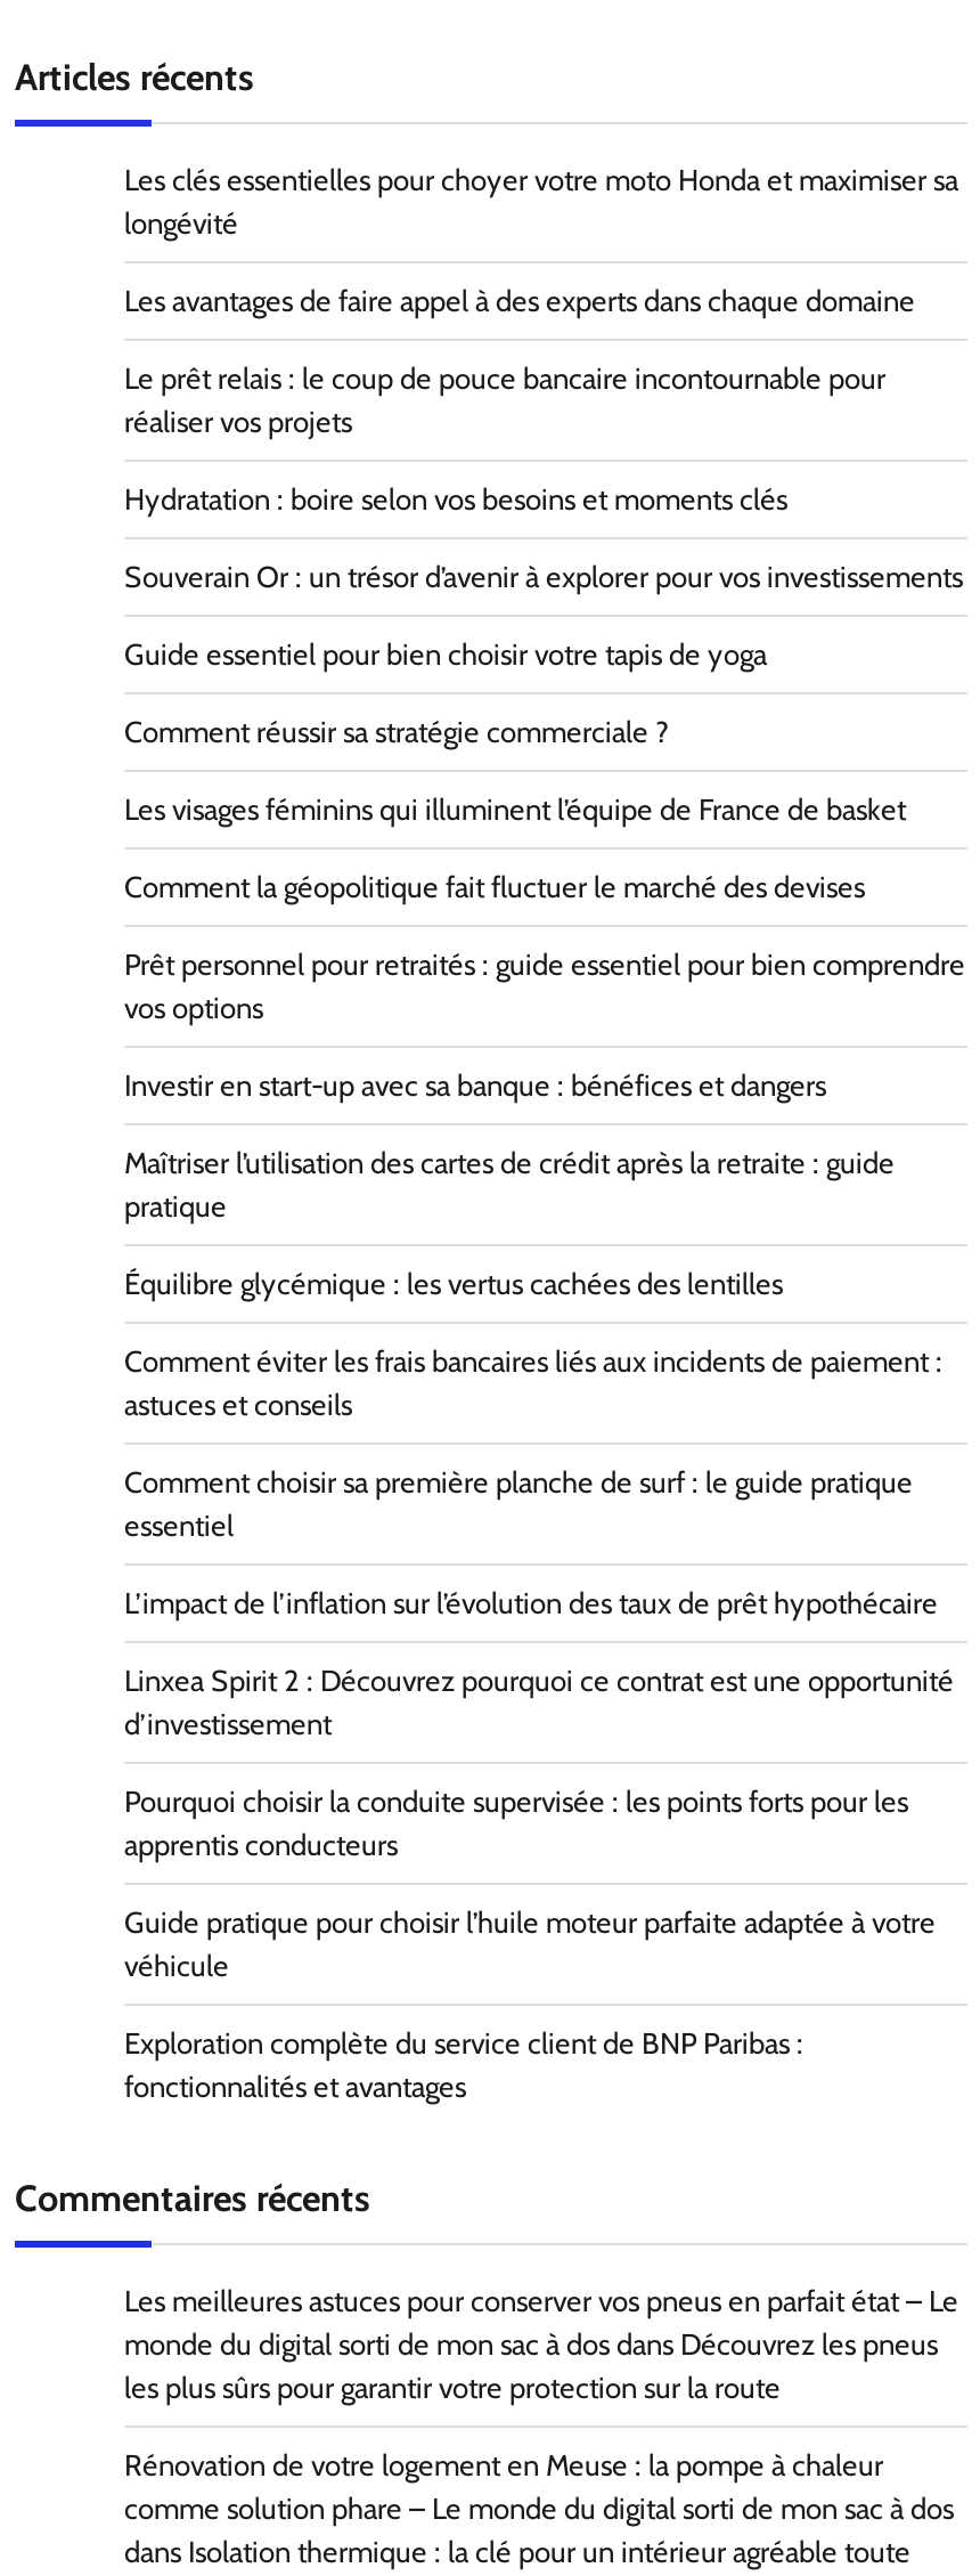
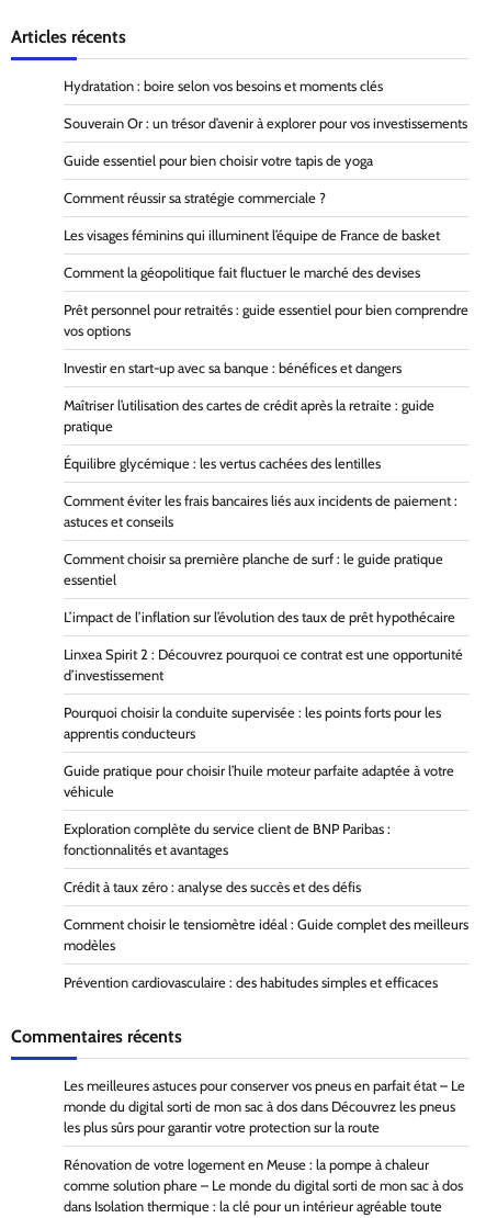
[124,163,958,439] Les clés essentielles pour choyer votre moto Honda et maximiser sa | longévité | Les avantages de faire appel à des experts dans chaque domaine | Le prêt relais : le coup de pouce bancaire incontournable pour | réaliser vos projets -> none
moved [124,482,965,2104] -> [64,78,468,858]: Hydratation : boire selon vos besoins et moments clés | Souverain Or : un trésor d’avenir à explorer pour vos investissements | Guide essentiel pour bien choisir votre tapis de yoga | ... | Exploration complète du service client de BNP Paribas : | fonctionnalités et avantages
none -> [64,879,468,991] Crédit à taux zéro : analyse des succès et des défis | Comment choisir le tensiomètre idéal : Guide complet des meilleurs | modèles | Prévention cardiovasculaire : des habitudes simples et efficaces

